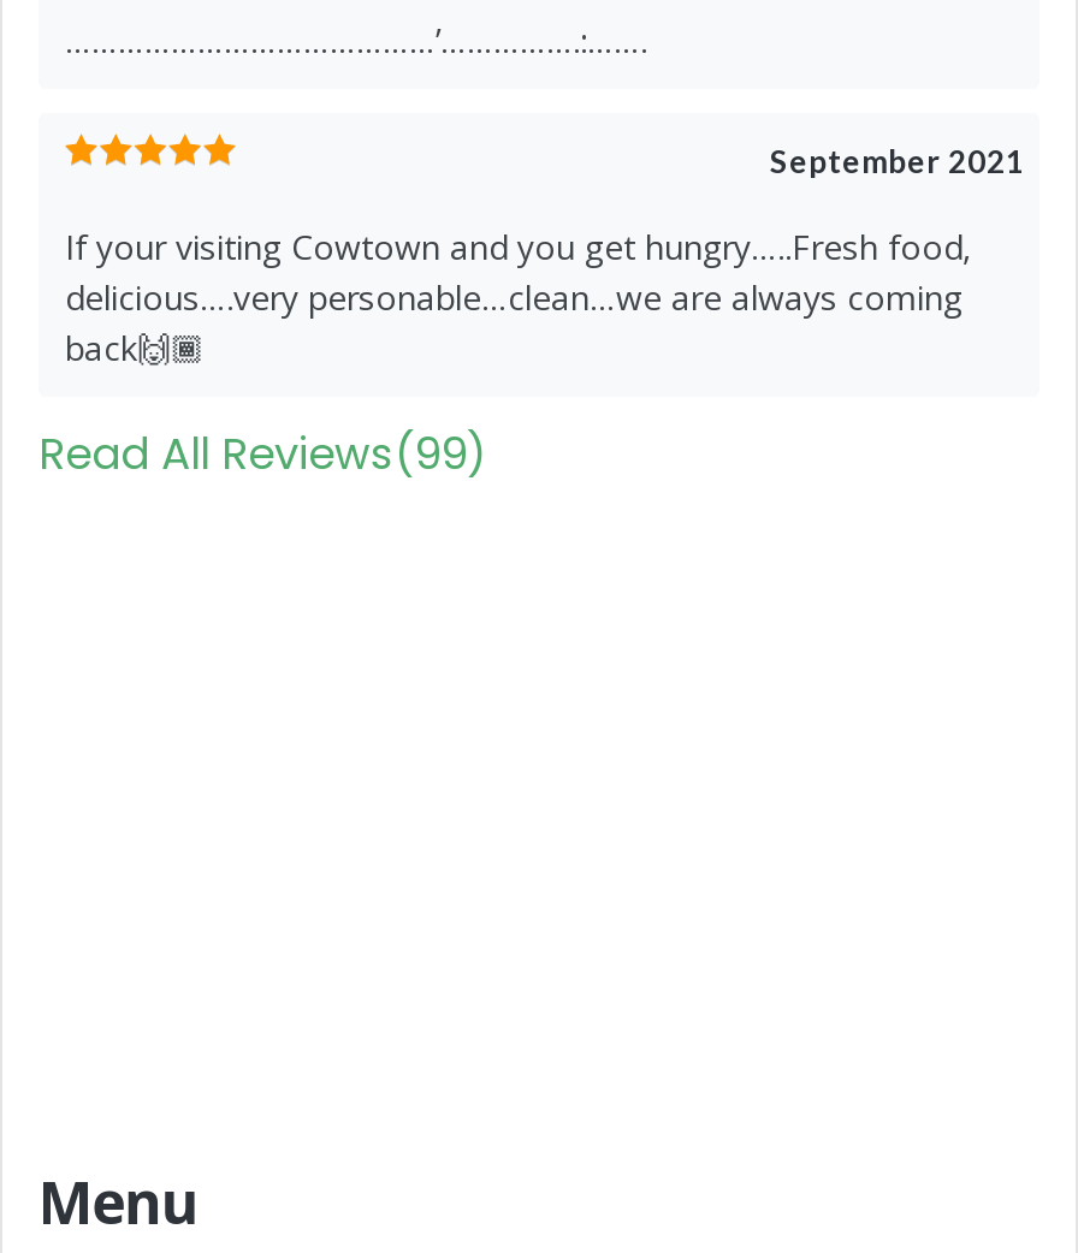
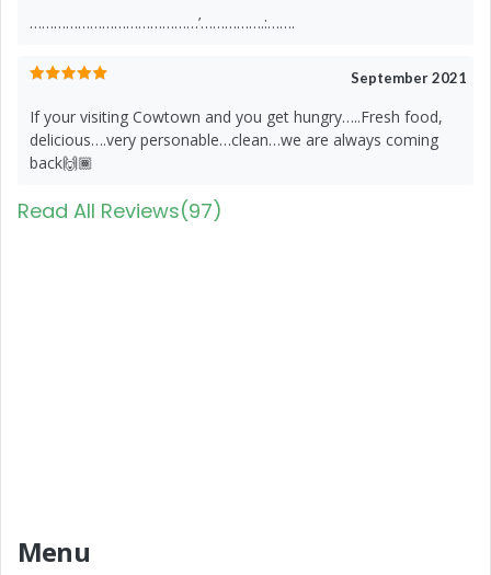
[38,422,488,482] Read All Reviews(99) -> [18,197,222,224] Read All Reviews(97)

